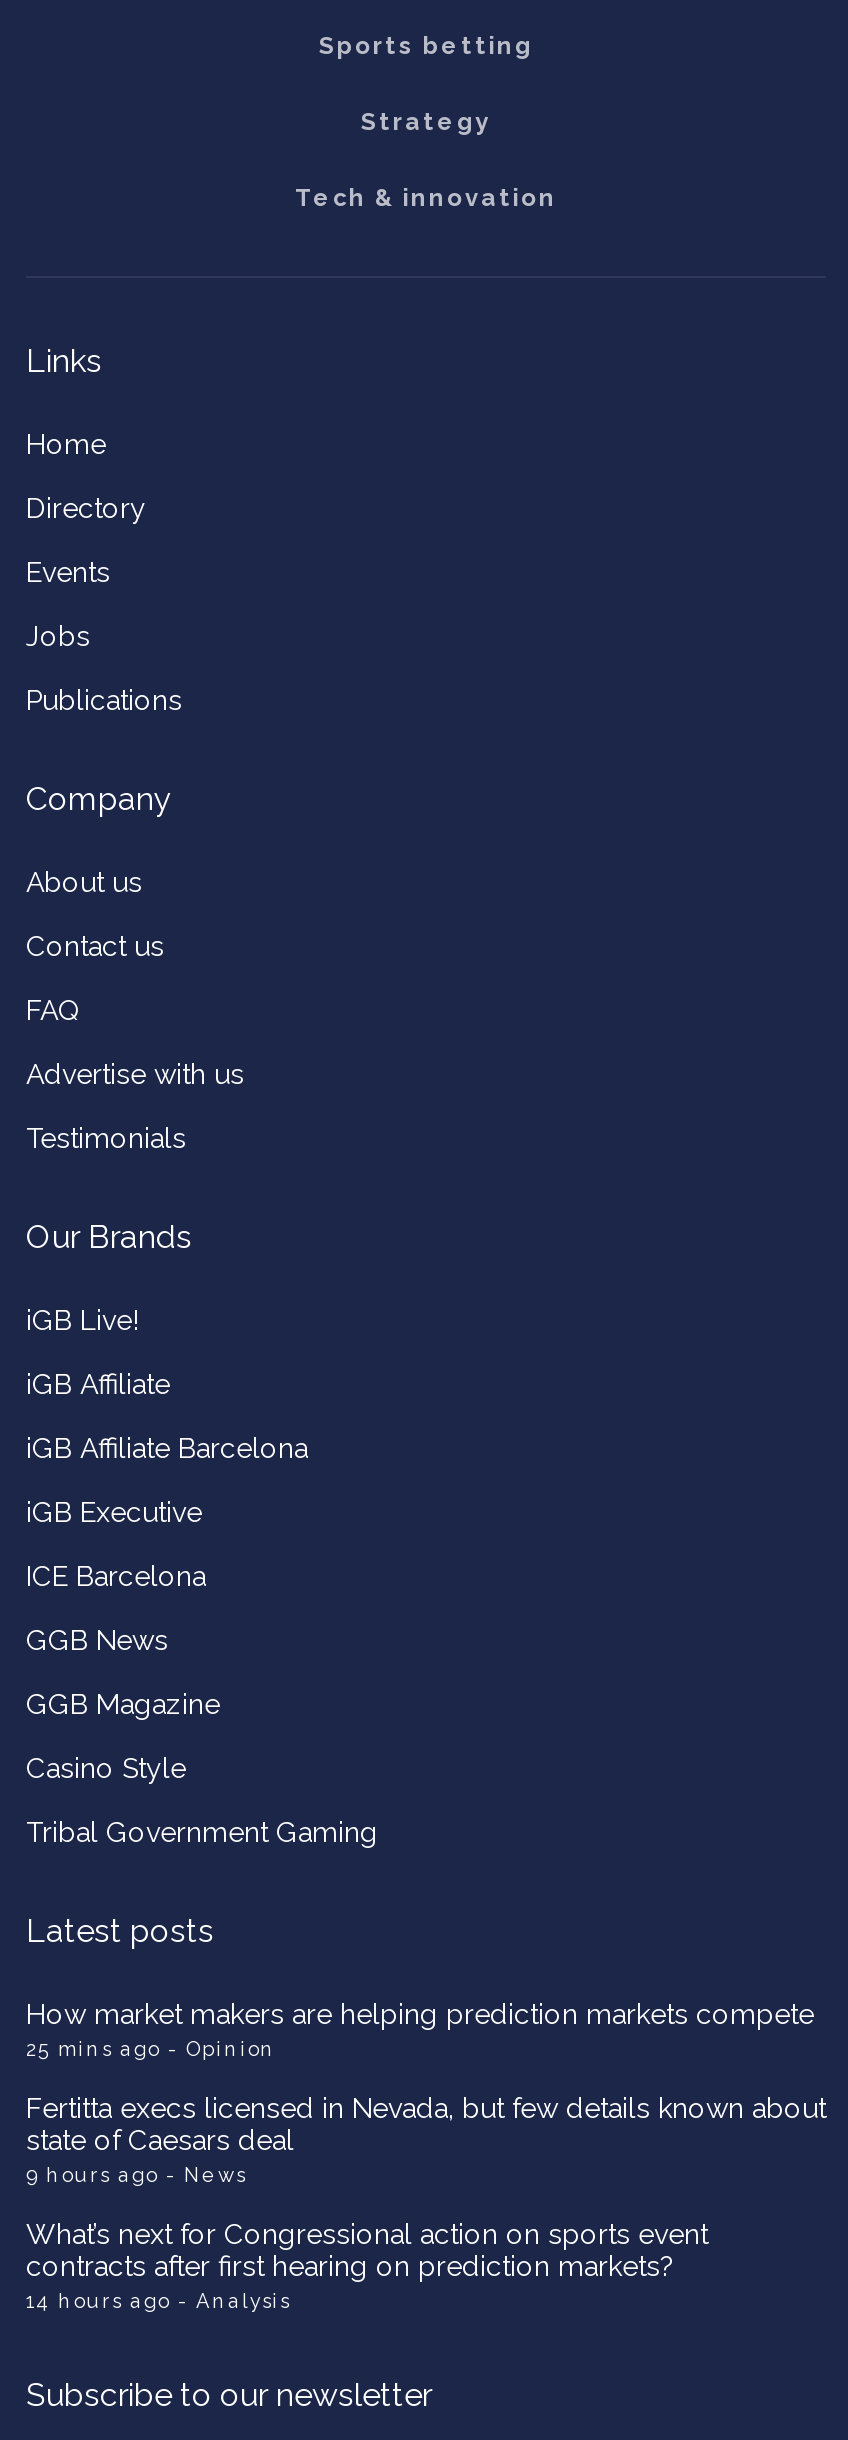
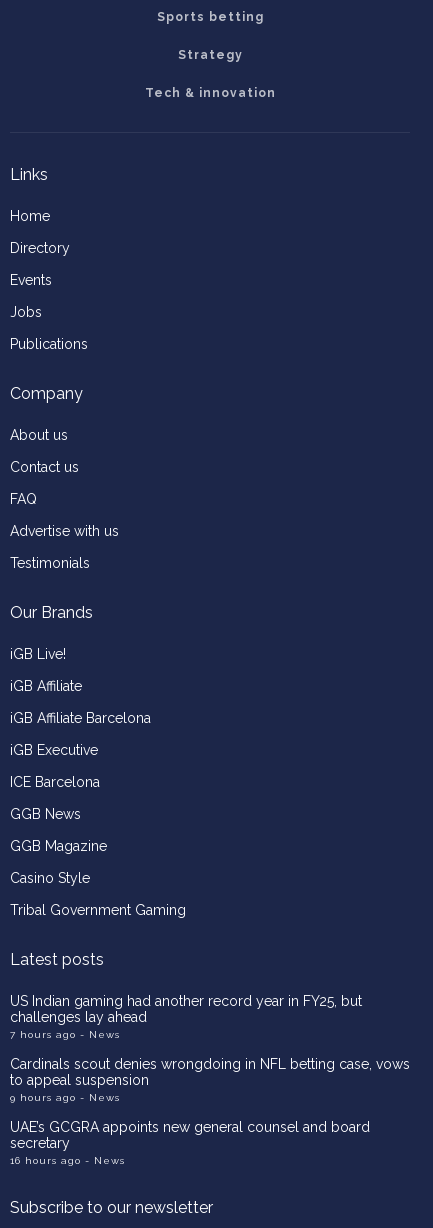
[26,1997,814,2059] How market makers are helping prediction markets compete | 25 mins ago - Opinion -> [10,993,362,1040] US Indian gaming had another record year in FY25, but | challenges lay ahead | 7 hours ago - News
[26,2091,826,2155] Fertitta execs licensed in Nevada, but few details known about | state of Caesars deal -> [10,1056,410,1088] Cardinals scout denies wrongdoing in NFL betting case, vows | to appeal suspension
[26,2217,708,2311] What’s next for Congressional action on sports event | contracts after first hearing on prediction markets? | 14 hours ago - Analysis -> [10,1119,370,1166] UAE’s GCGRA appoints new general counsel and board | secretary | 16 hours ago - News

